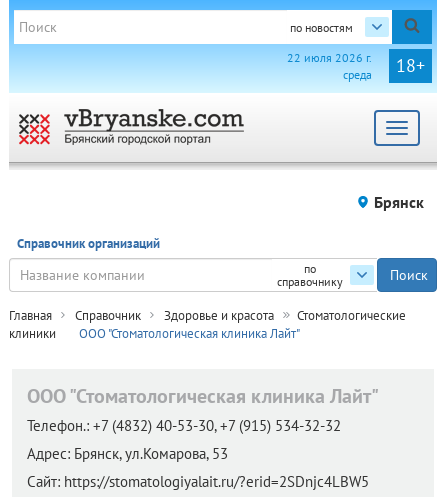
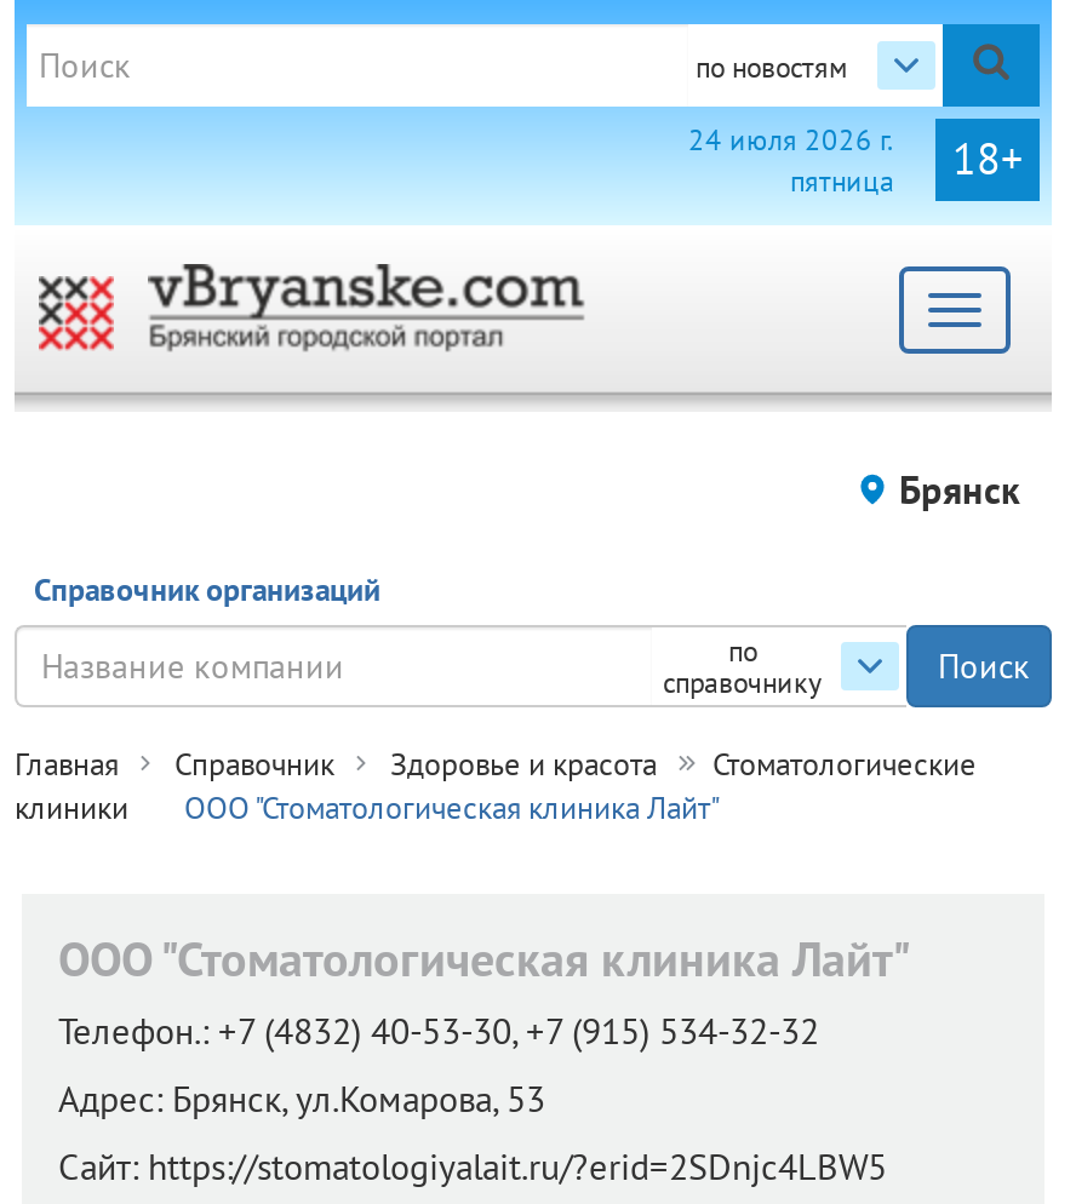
[287,50,372,82] 22 июля 2026 г. | среда -> [688,121,894,199] 24 июля 2026 г. | пятница

